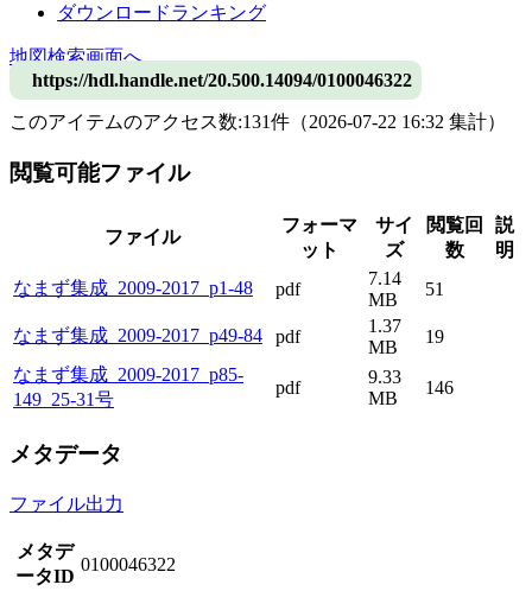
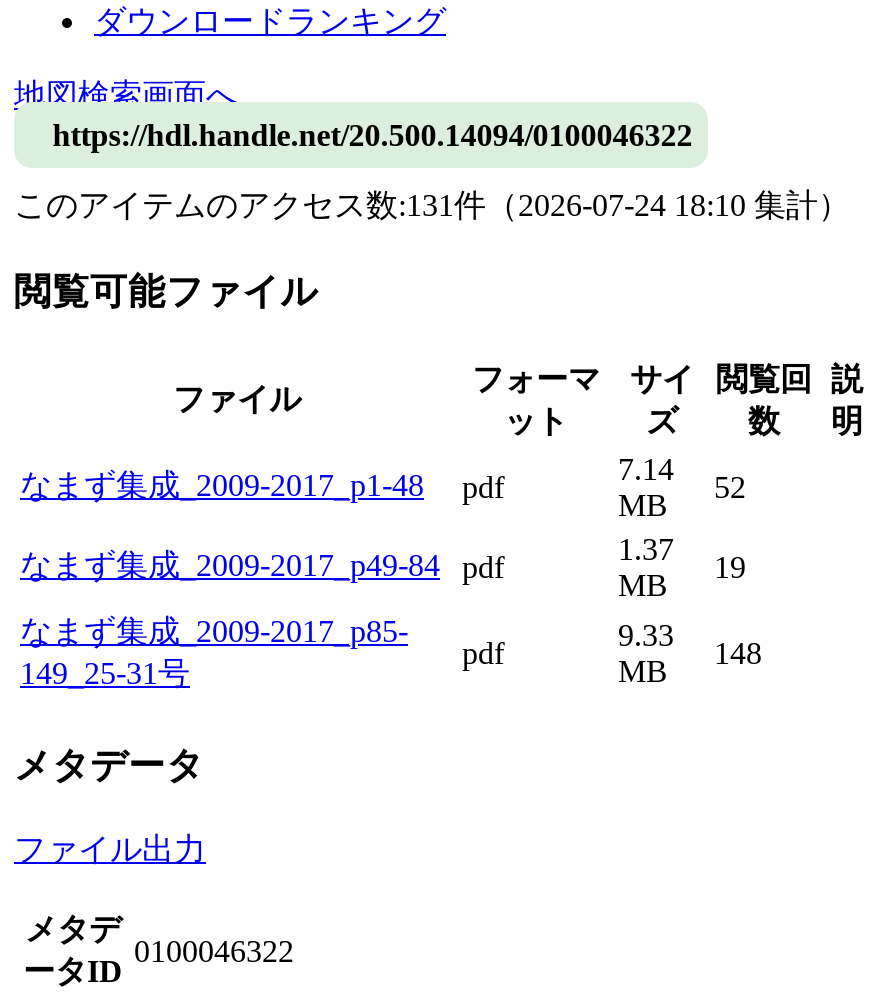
[9,112,506,132] このアイテムのアクセス数:131件（2026-07-22 16:32 集計） -> [14,188,850,222] このアイテムのアクセス数:131件（2026-07-24 18:10 集計）
[425,279,444,300] 51 -> [714,471,746,505] 52
[425,378,454,398] 146 -> [714,637,762,671] 148

